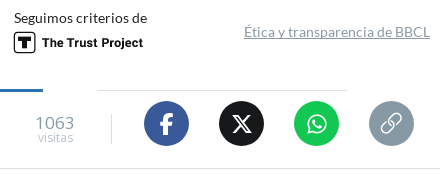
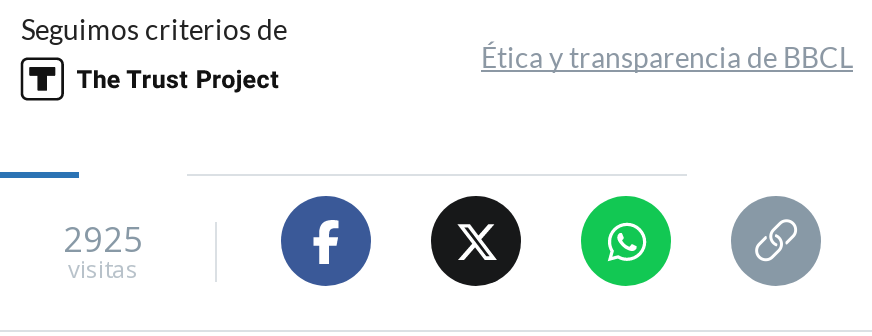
[35,111,75,134] 1063 -> [63,216,143,262] 2925

